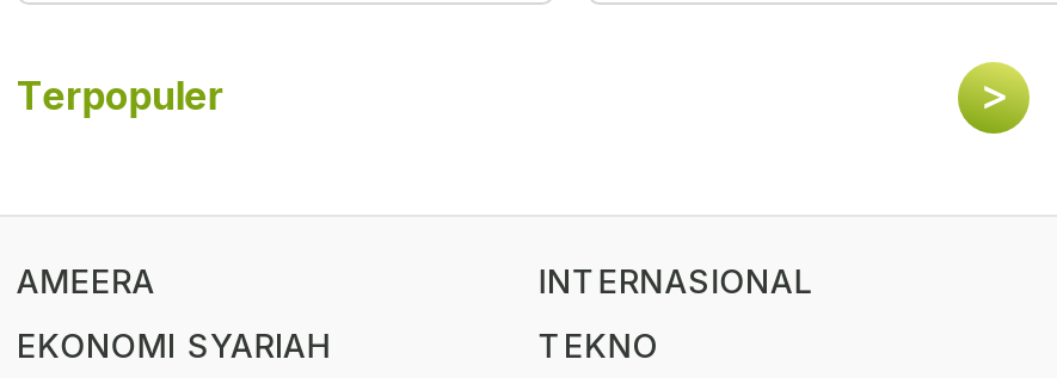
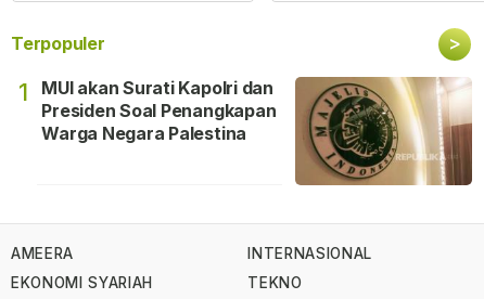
none -> [19,76,473,186] [image] | 1 | MUI akan Surati Kapolri dan | Presiden Soal Penangkapan | Warga Negara Palestina

